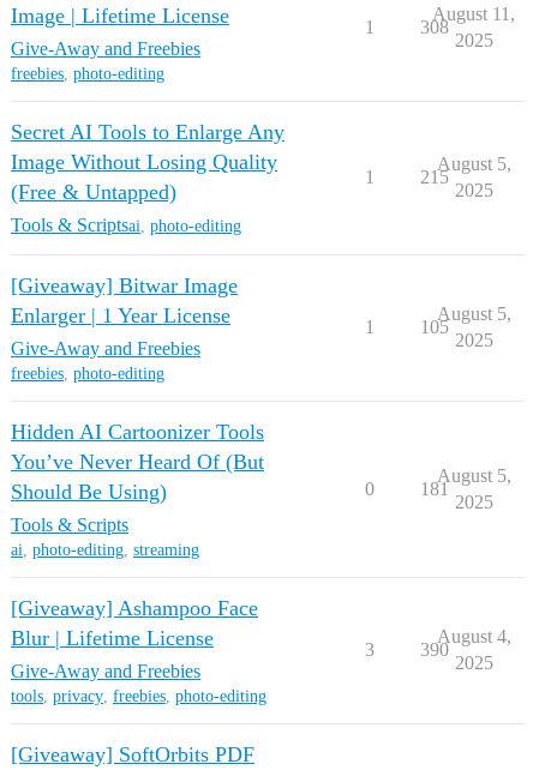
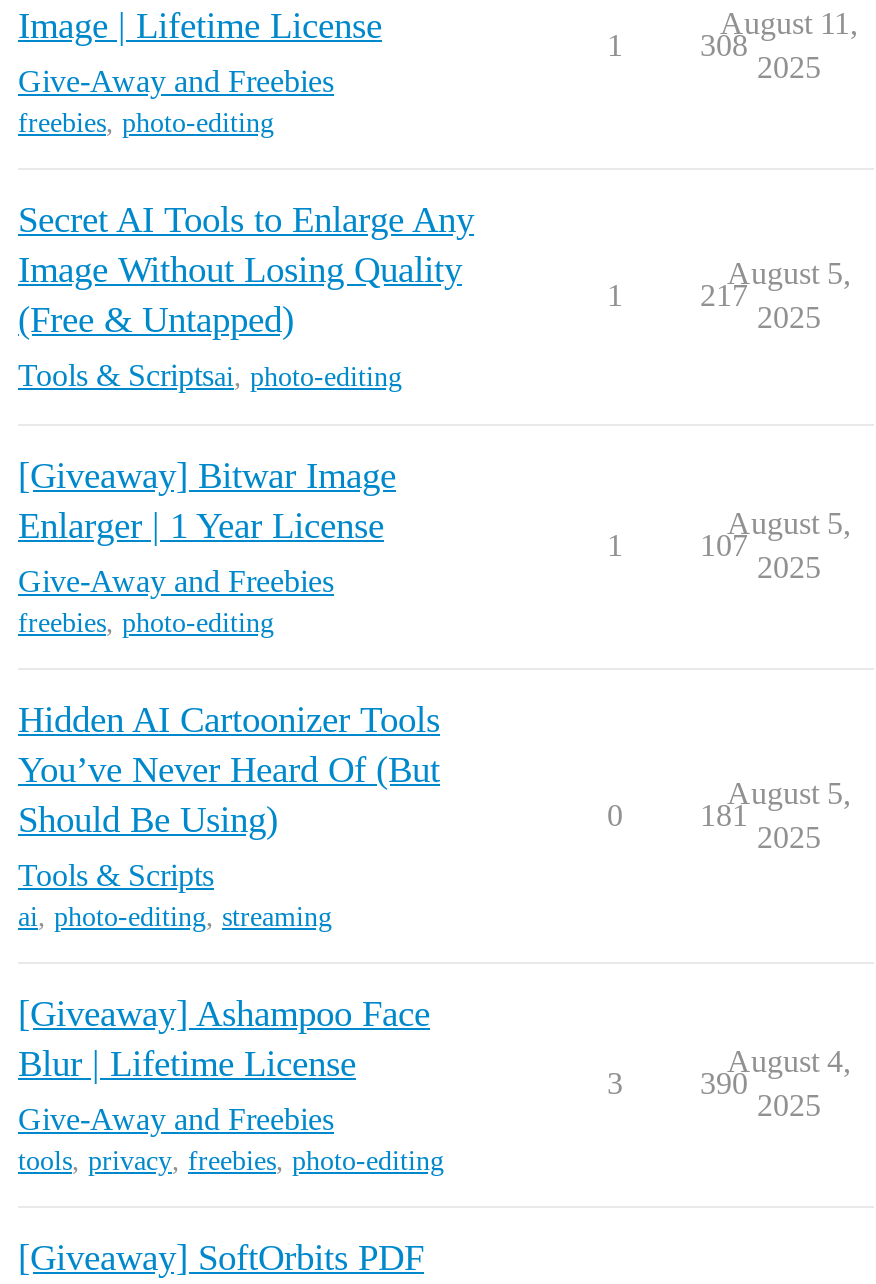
[420,167,449,187] 215 -> [700,278,748,312] 217
[420,317,449,337] 105 -> [700,528,748,562] 107

